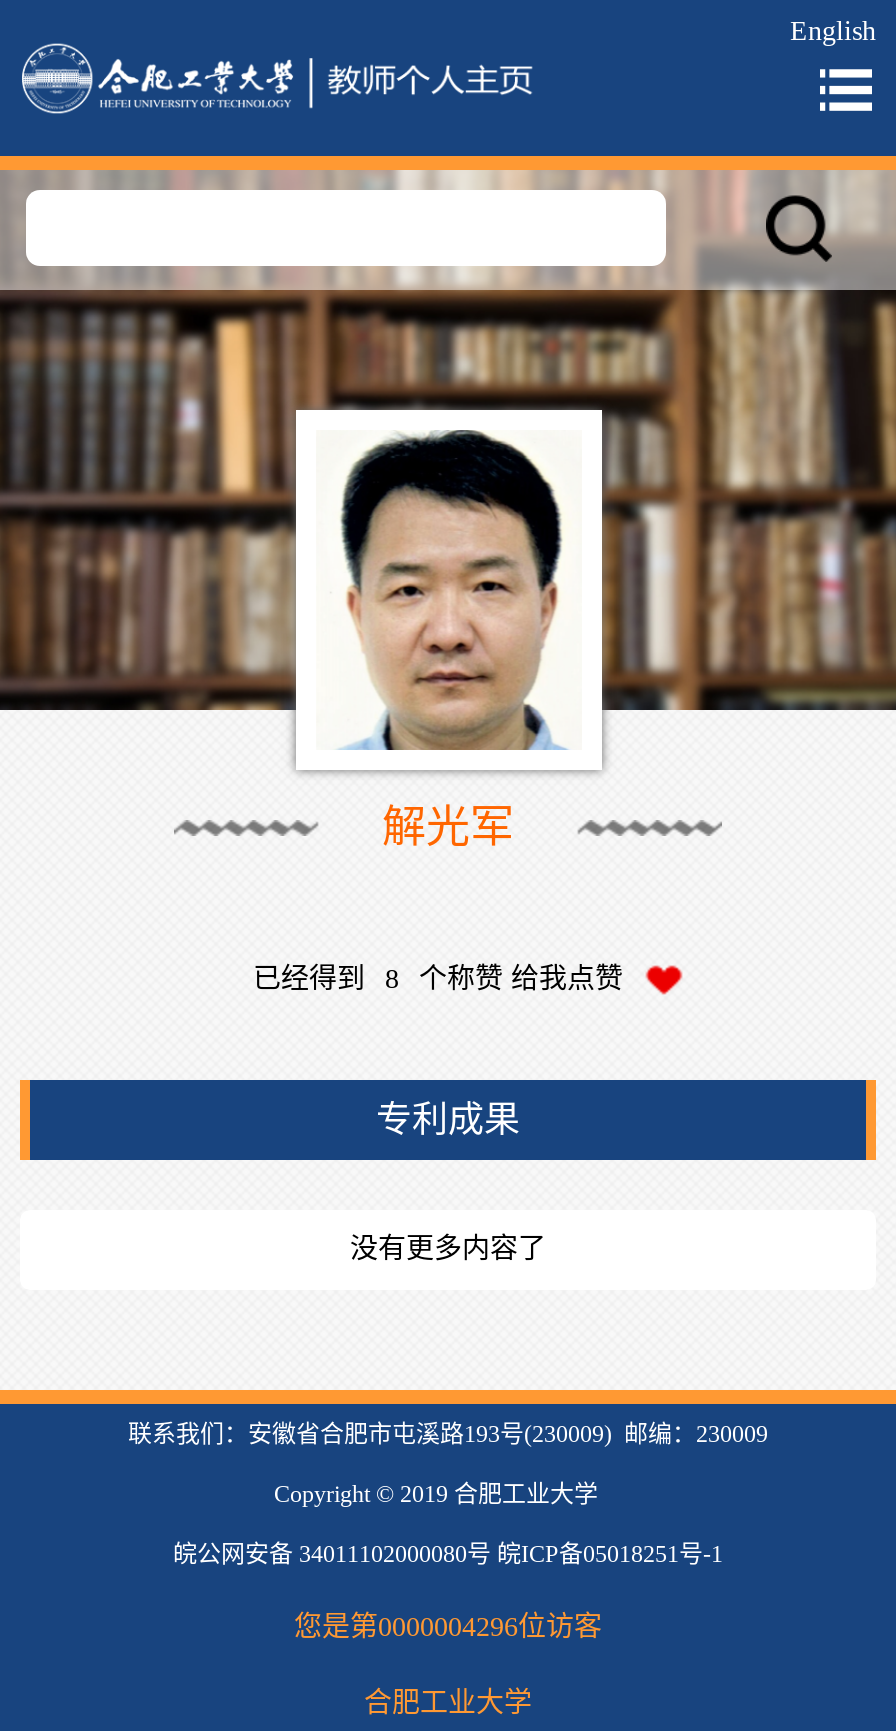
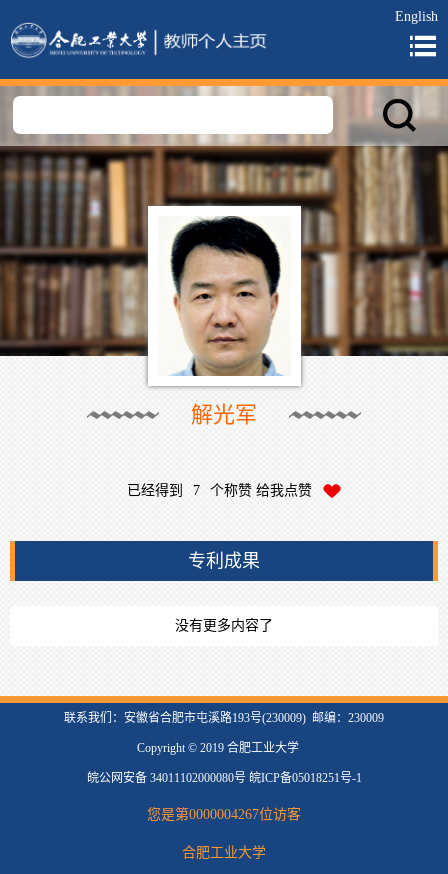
[253,964,623,994] 已经得到 8 个称赞 给我点赞 -> [126,483,311,498] 已经得到 7 个称赞 给我点赞
[294,1612,602,1642] 您是第0000004296位访客 -> [147,807,301,822] 您是第0000004267位访客

